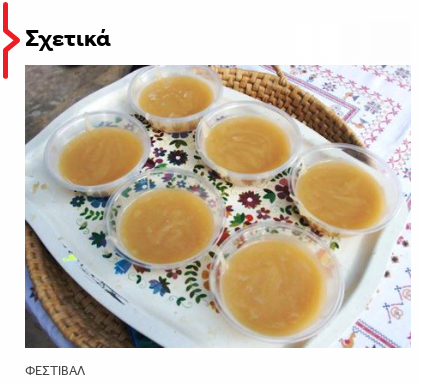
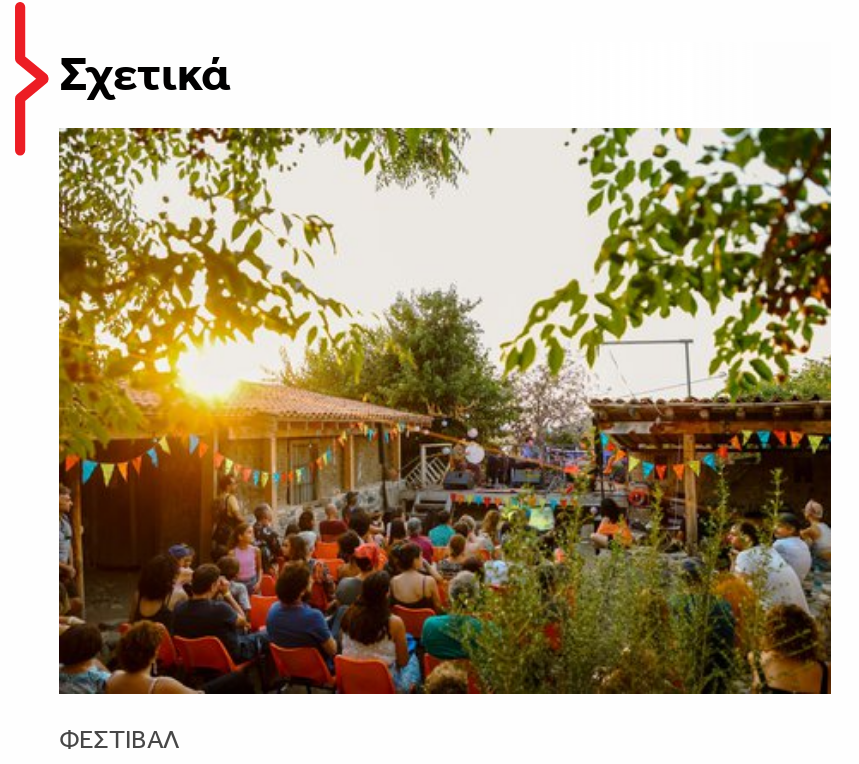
[24,64,411,349] [image] -> [57,126,833,696] [image]

